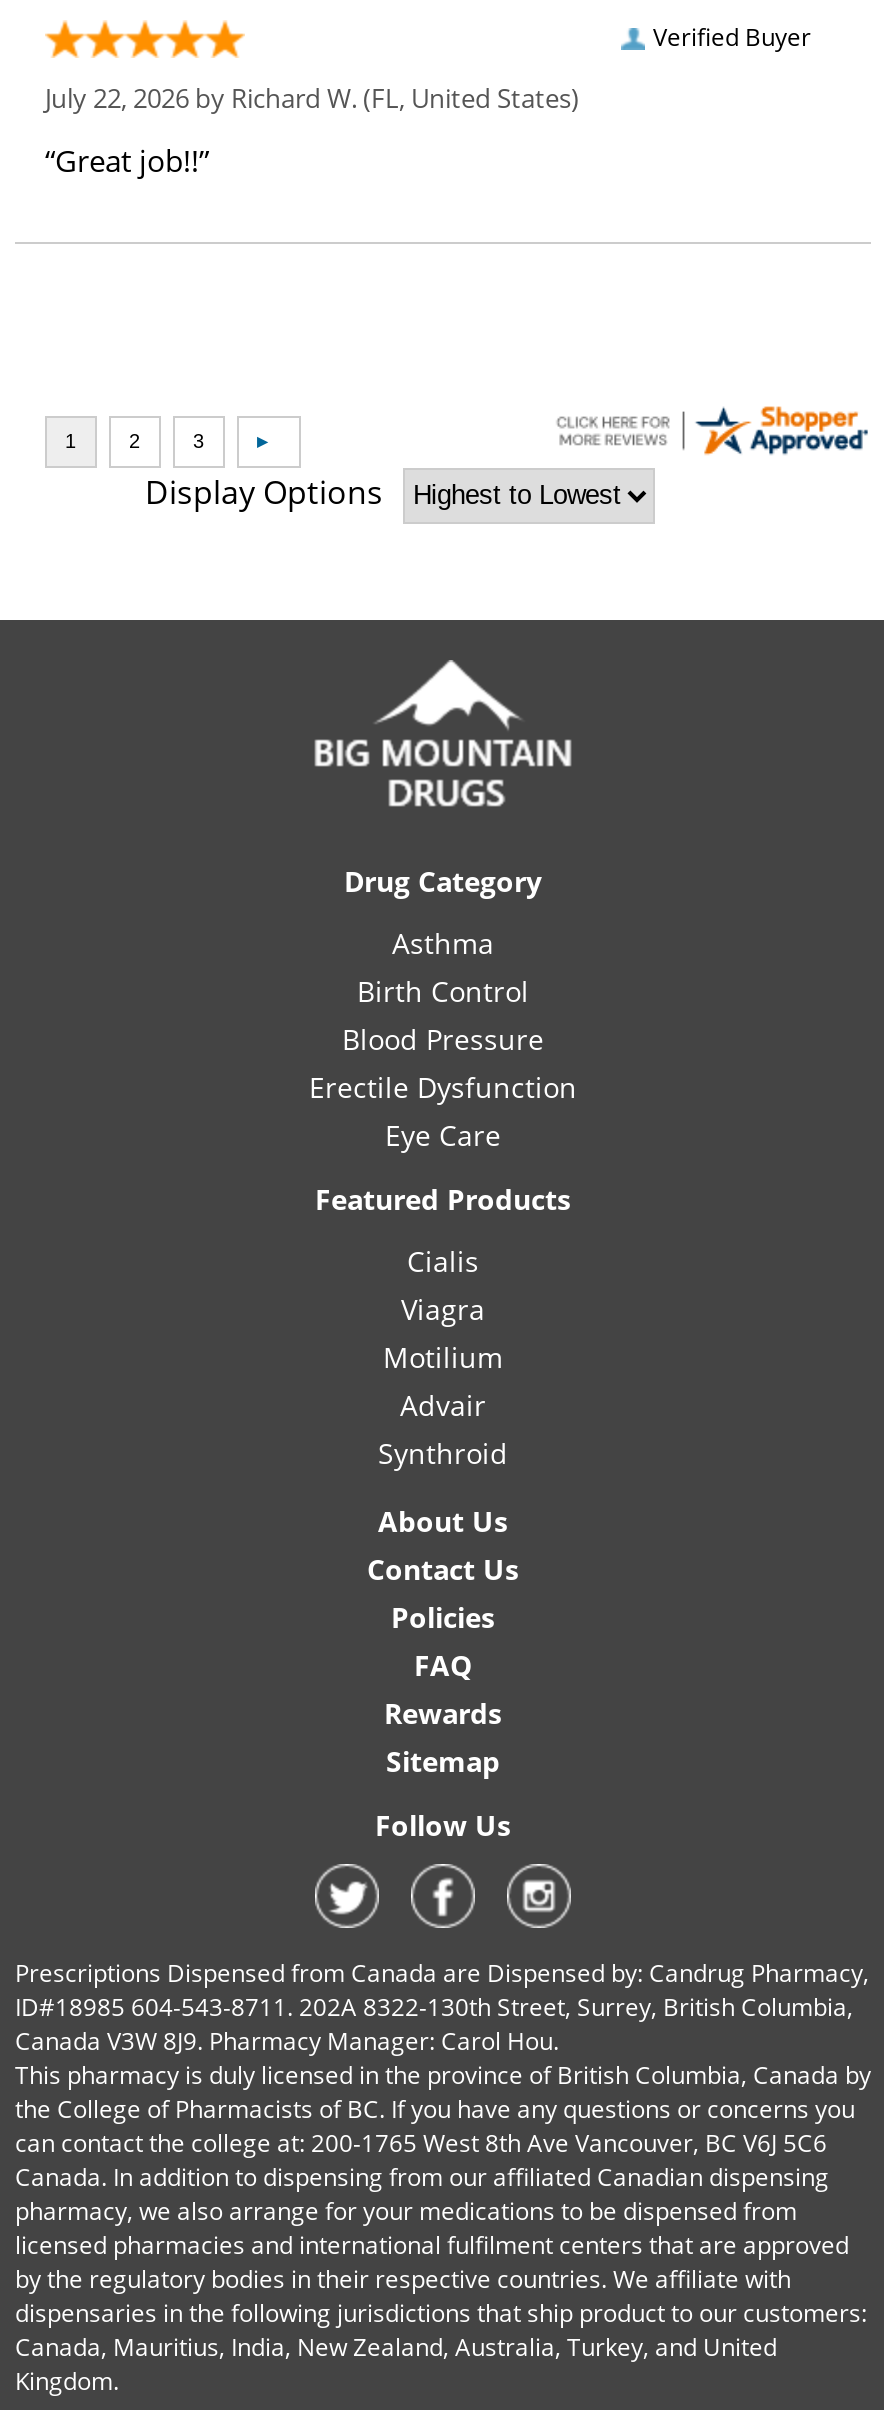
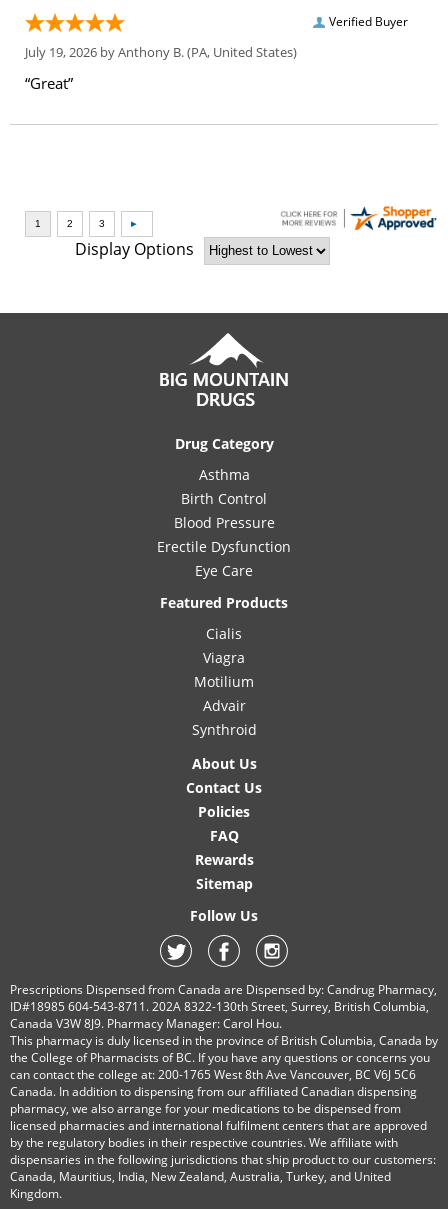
[45,81,579,117] July 22, 2026 by Richard W. (FL, United States) -> [25,43,297,61] July 19, 2026 by Anthony B. (PA, United States)
[45,141,209,181] “Great job!!” -> [25,73,73,93] “Great”

